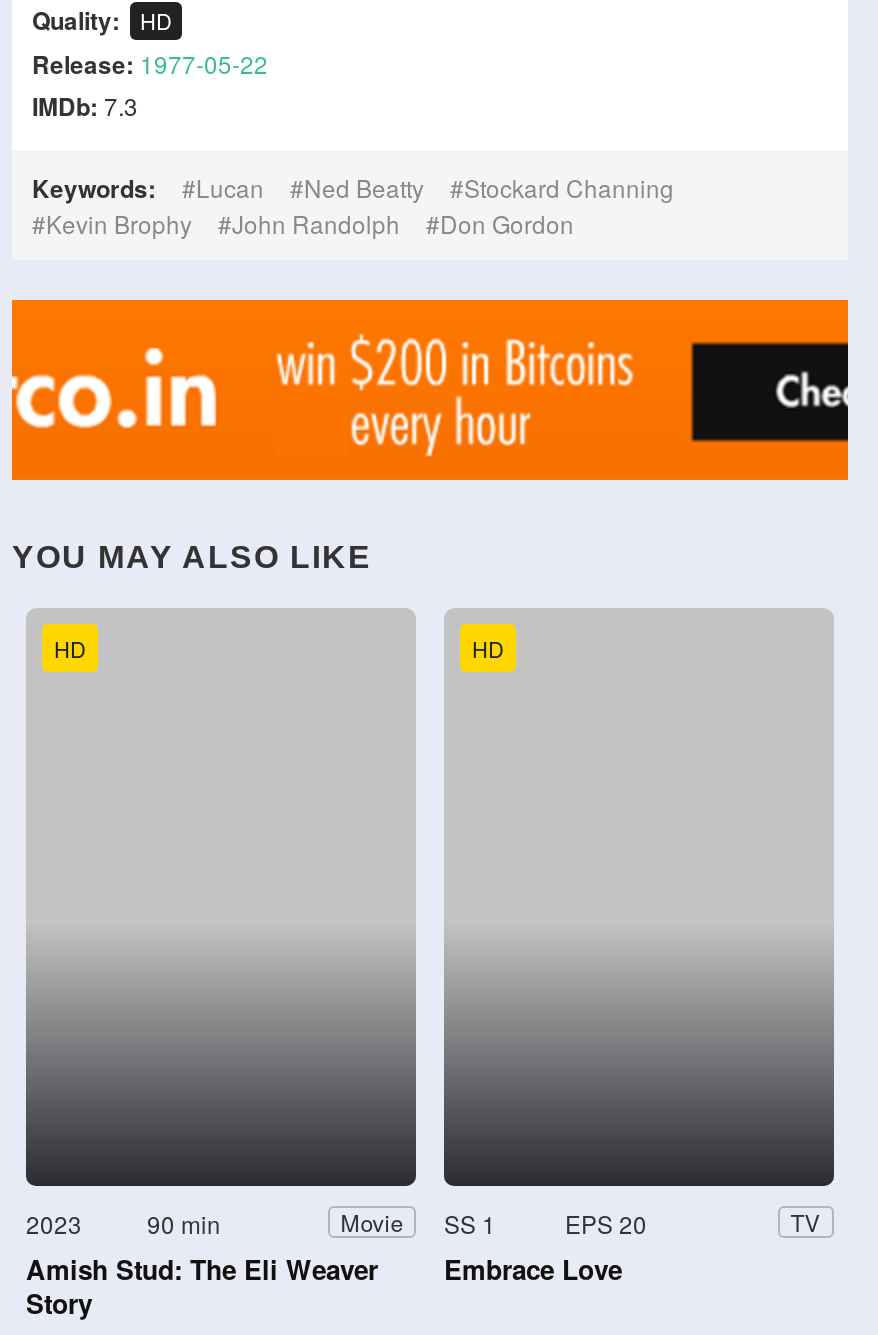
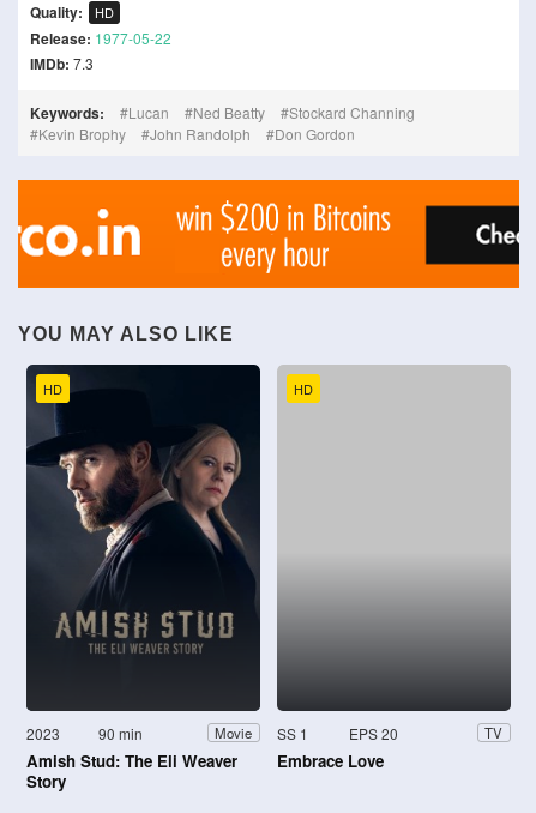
[26,608,416,1146] [image] -> [25,363,261,686] [image]

